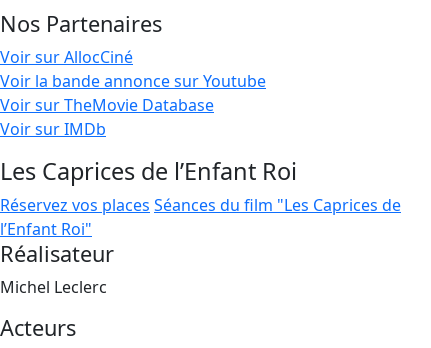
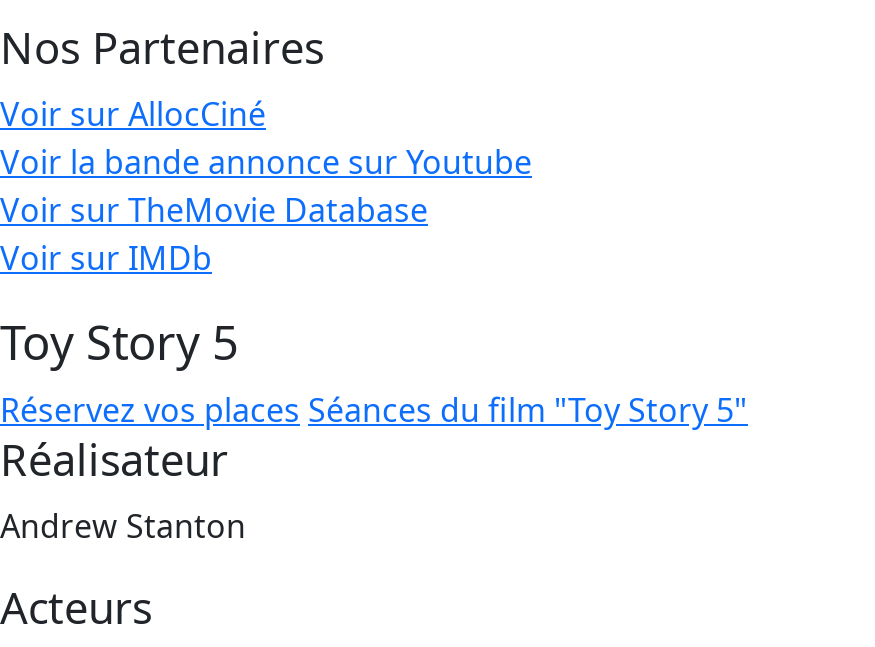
[0,155,401,240] Les Caprices de l’Enfant Roi | Réservez vos places Séances du film "Les Caprices de | l’Enfant Roi" -> [0,310,748,432] Toy Story 5 | Réservez vos places Séances du film "Toy Story 5"
[0,276,107,298] Michel Leclerc -> [0,504,246,548] Andrew Stanton

